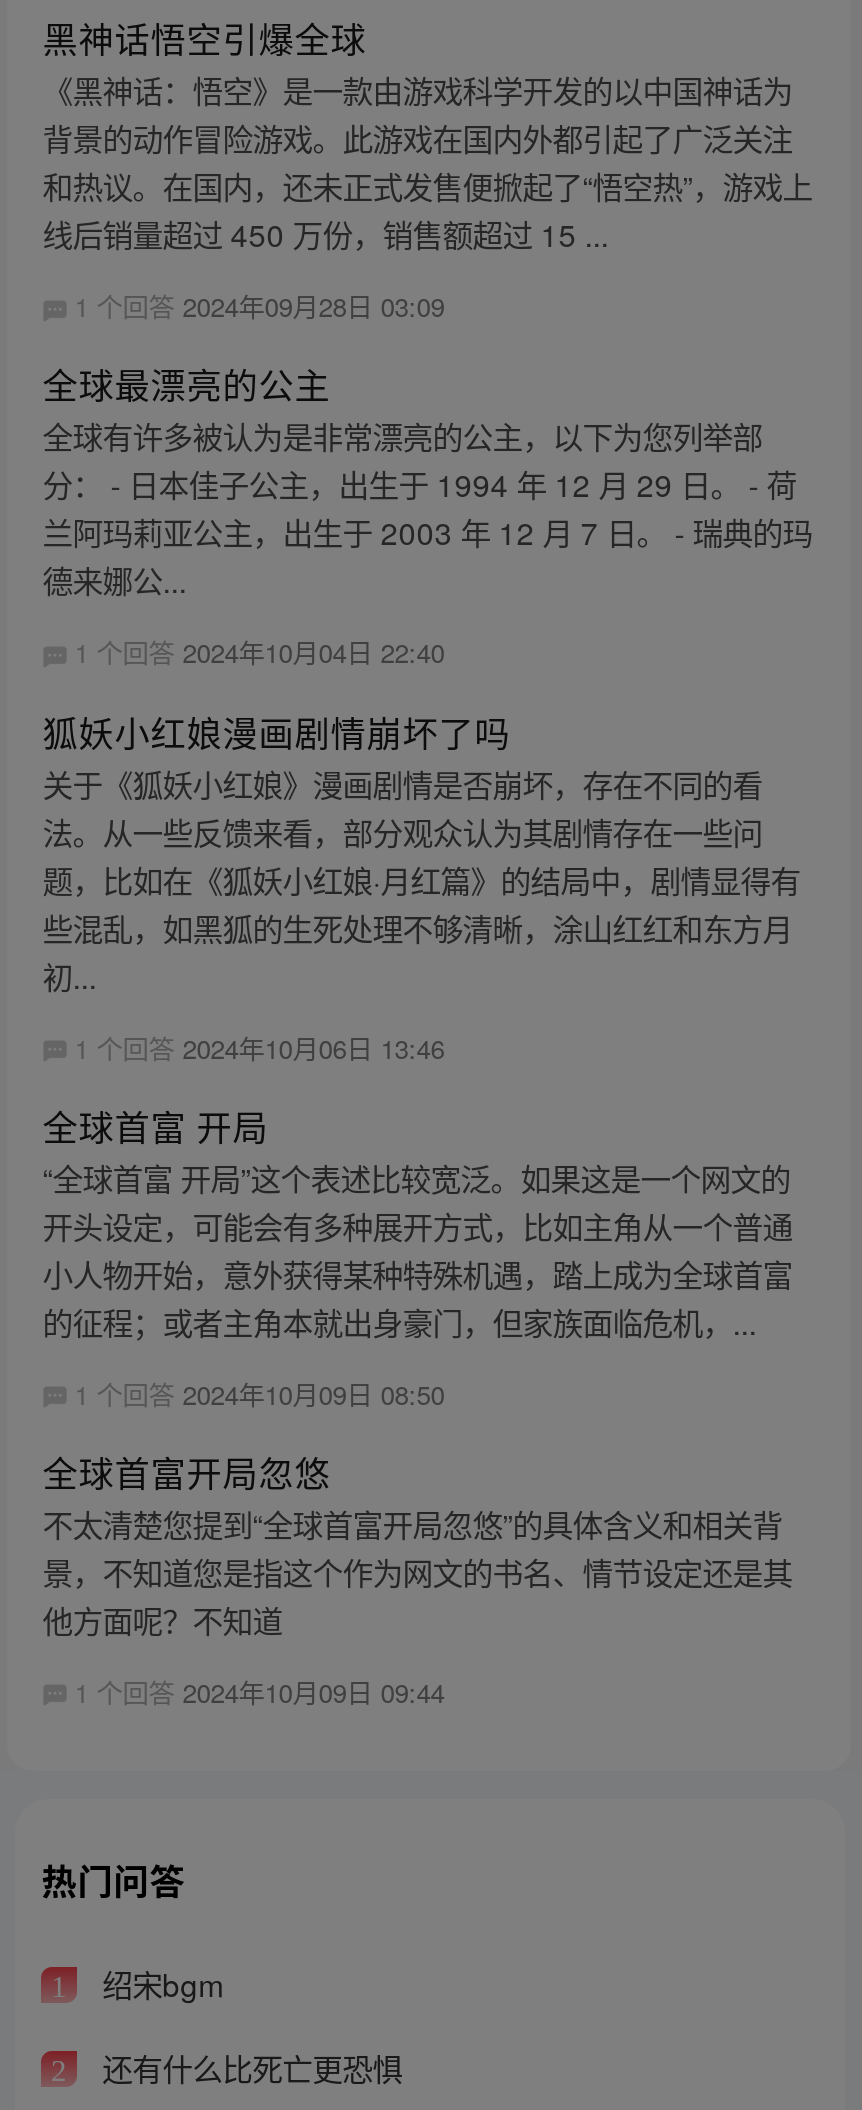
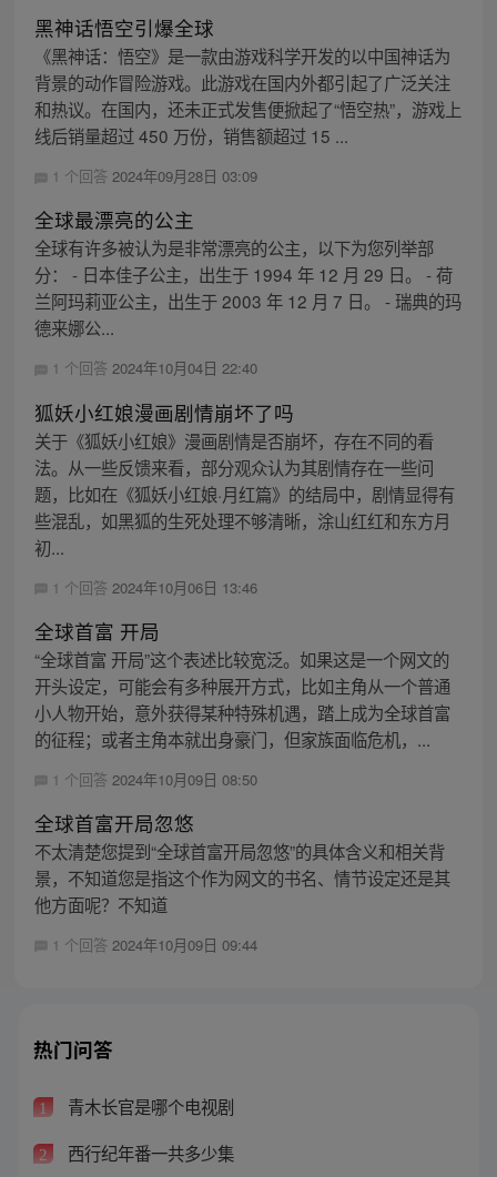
[94,1962,224,2006] 绍宋bgm -> [63,1094,234,1119] 青木长官是哪个电视剧
[94,2045,402,2089] 还有什么比死亡更恐惧 -> [63,1141,234,1165] 西行纪年番一共多少集

